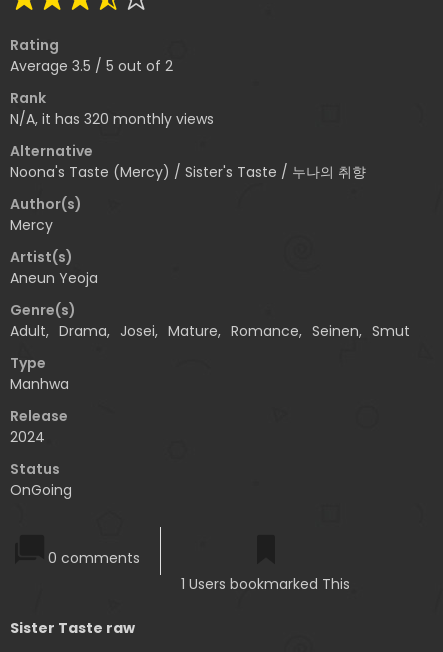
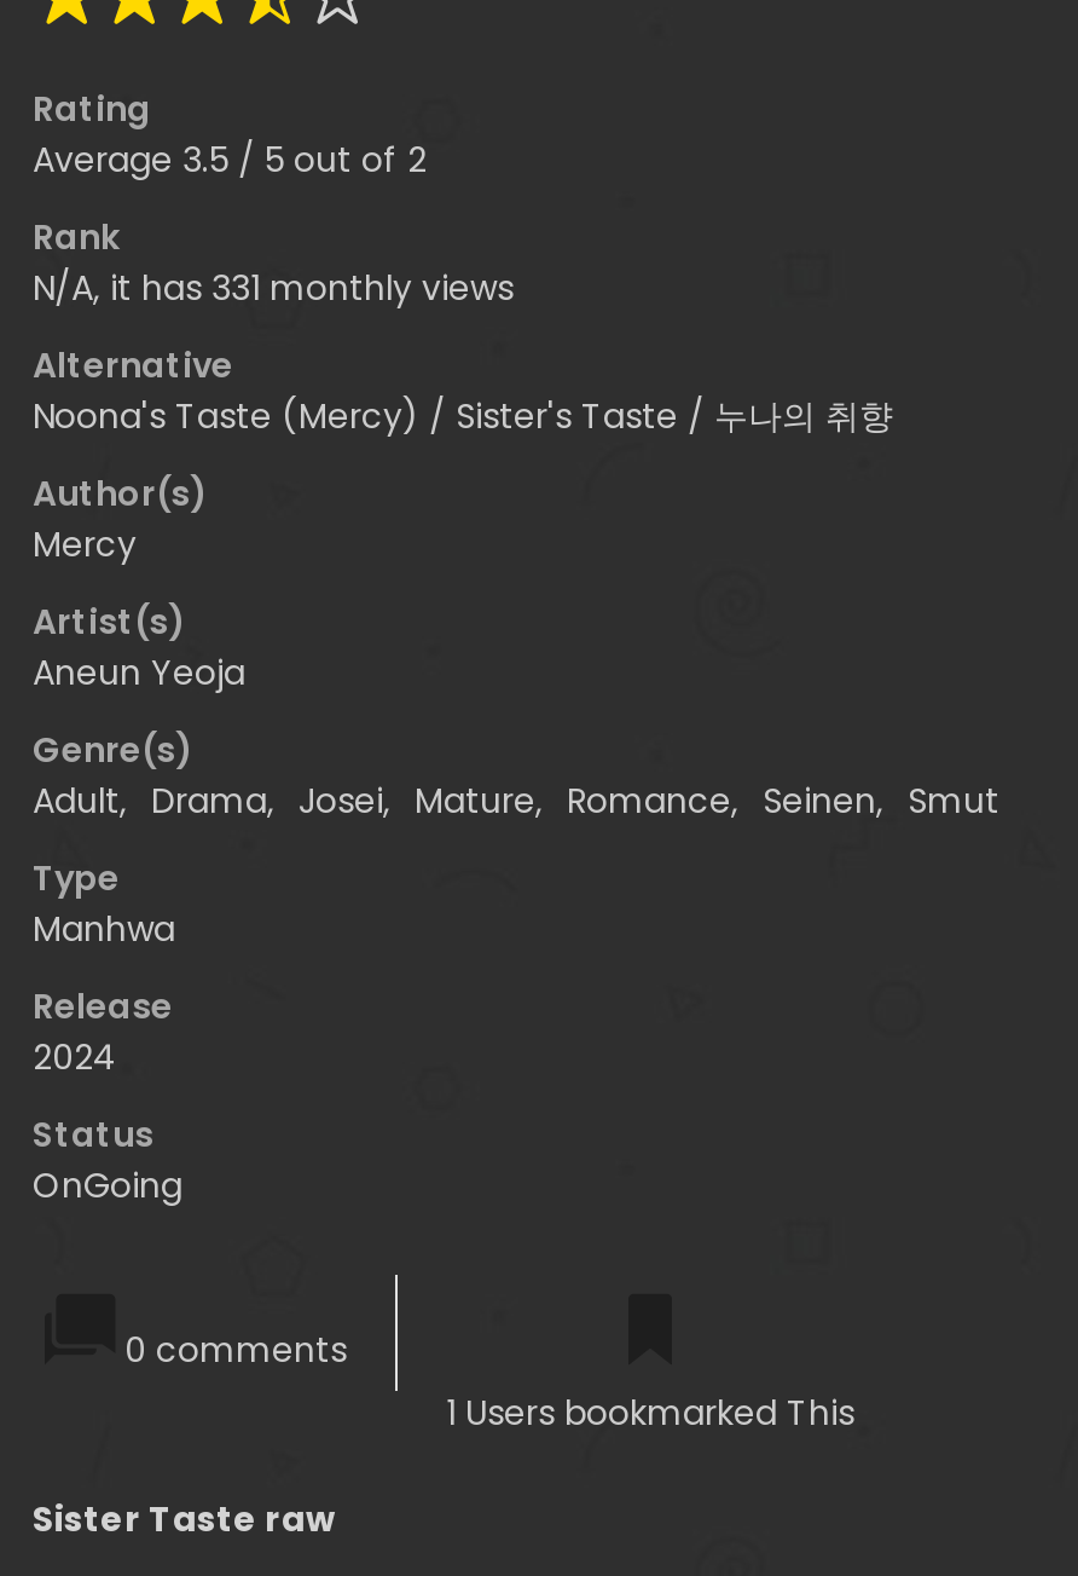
[10,109,214,129] N/A, it has 320 monthly views -> [33,263,514,311] N/A, it has 331 monthly views

